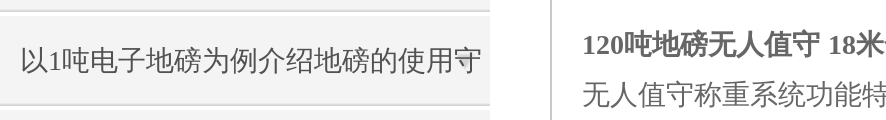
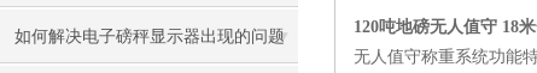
[20,46,482,76] 以1吨电子地磅为例介绍地磅的使用守 -> [14,28,285,45] 如何解决电子磅秤显示器出现的问题

